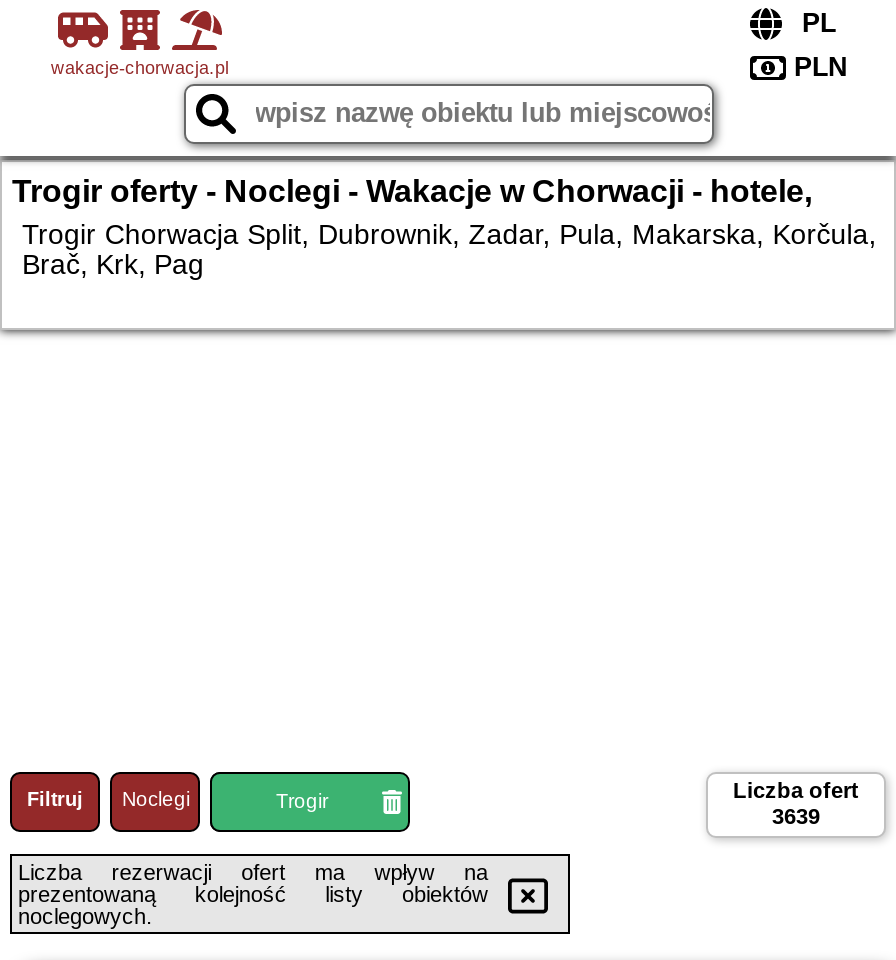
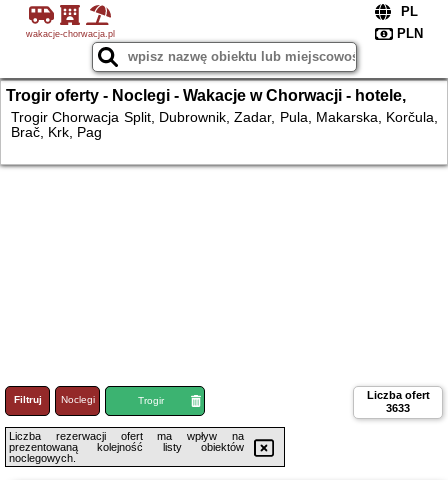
[772,804,820,828] 3639 -> [386,402,410,414] 3633

